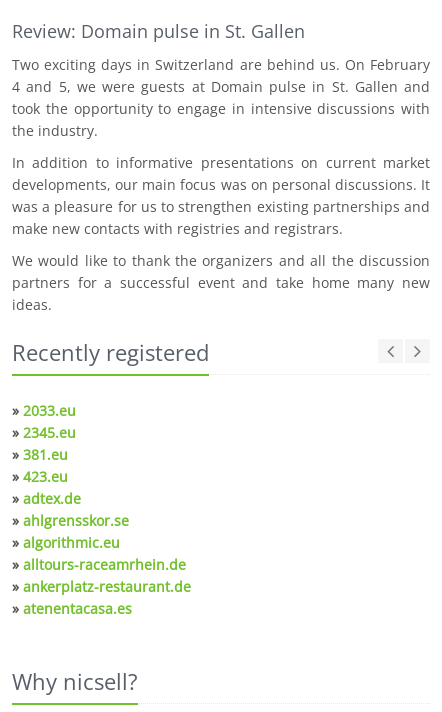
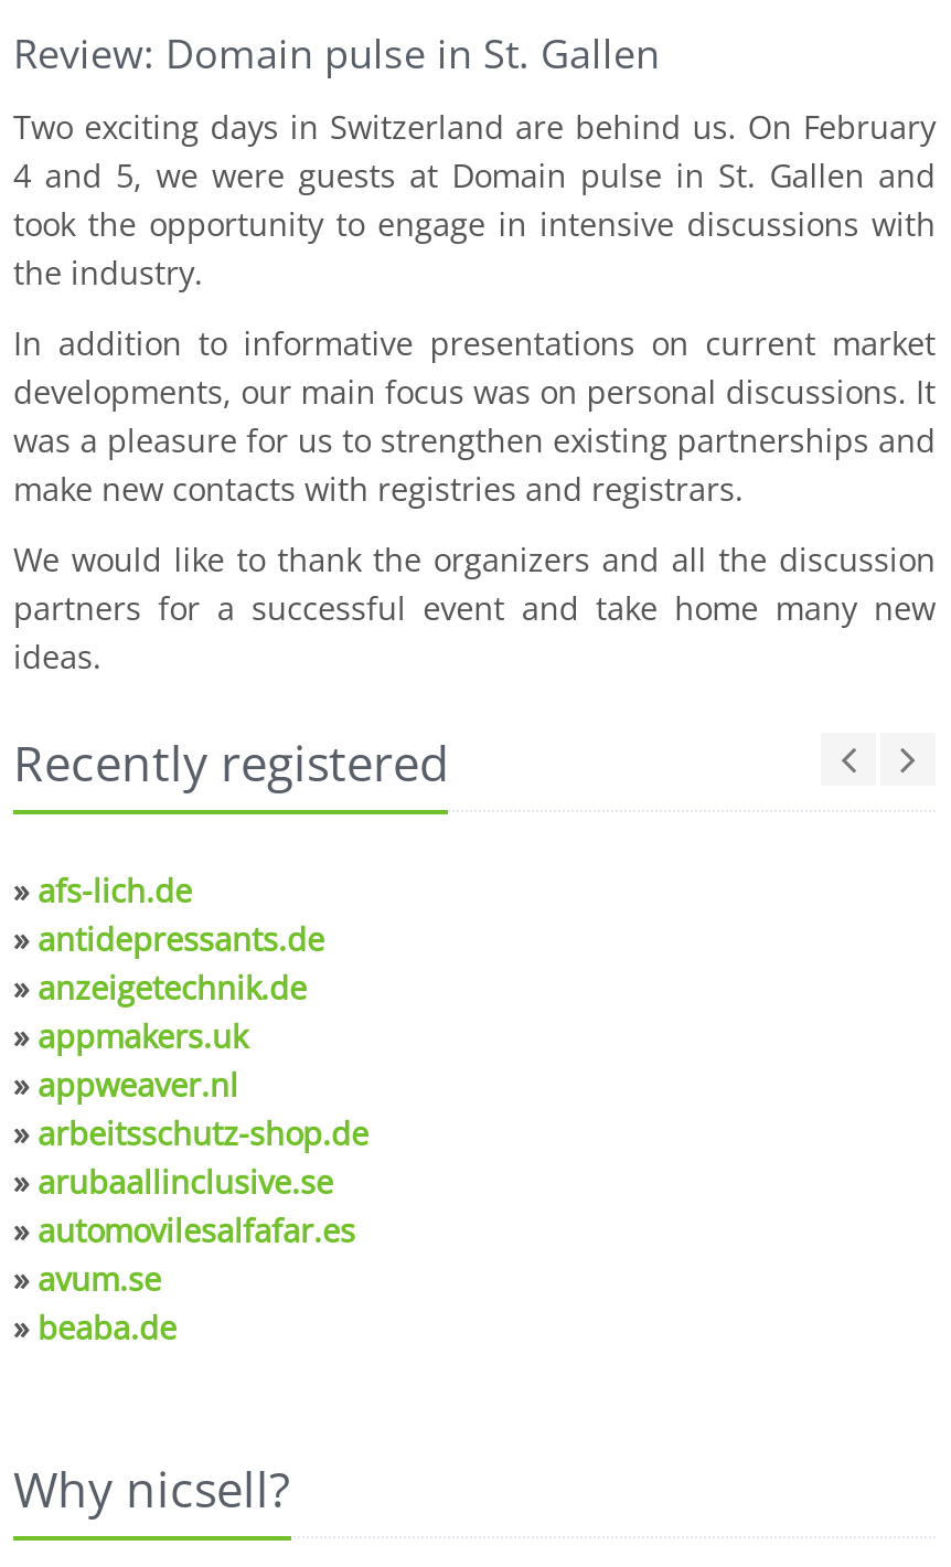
[12,401,191,618] » 2033.eu | » 2345.eu | » 381.eu | » 423.eu | » adtex.de | » ahlgrensskor.se | » algorithmic.eu | » alltours-raceamrhein.de | » ankerplatz-restaurant.de | » atenentacasa.es -> [13,870,368,1349] » afs-lich.de | » antidepressants.de | » anzeigetechnik.de | » appmakers.uk | » appweaver.nl | » arbeitsschutz-shop.de | » arubaallinclusive.se | » automovilesalfafar.es | » avum.se | » beaba.de

